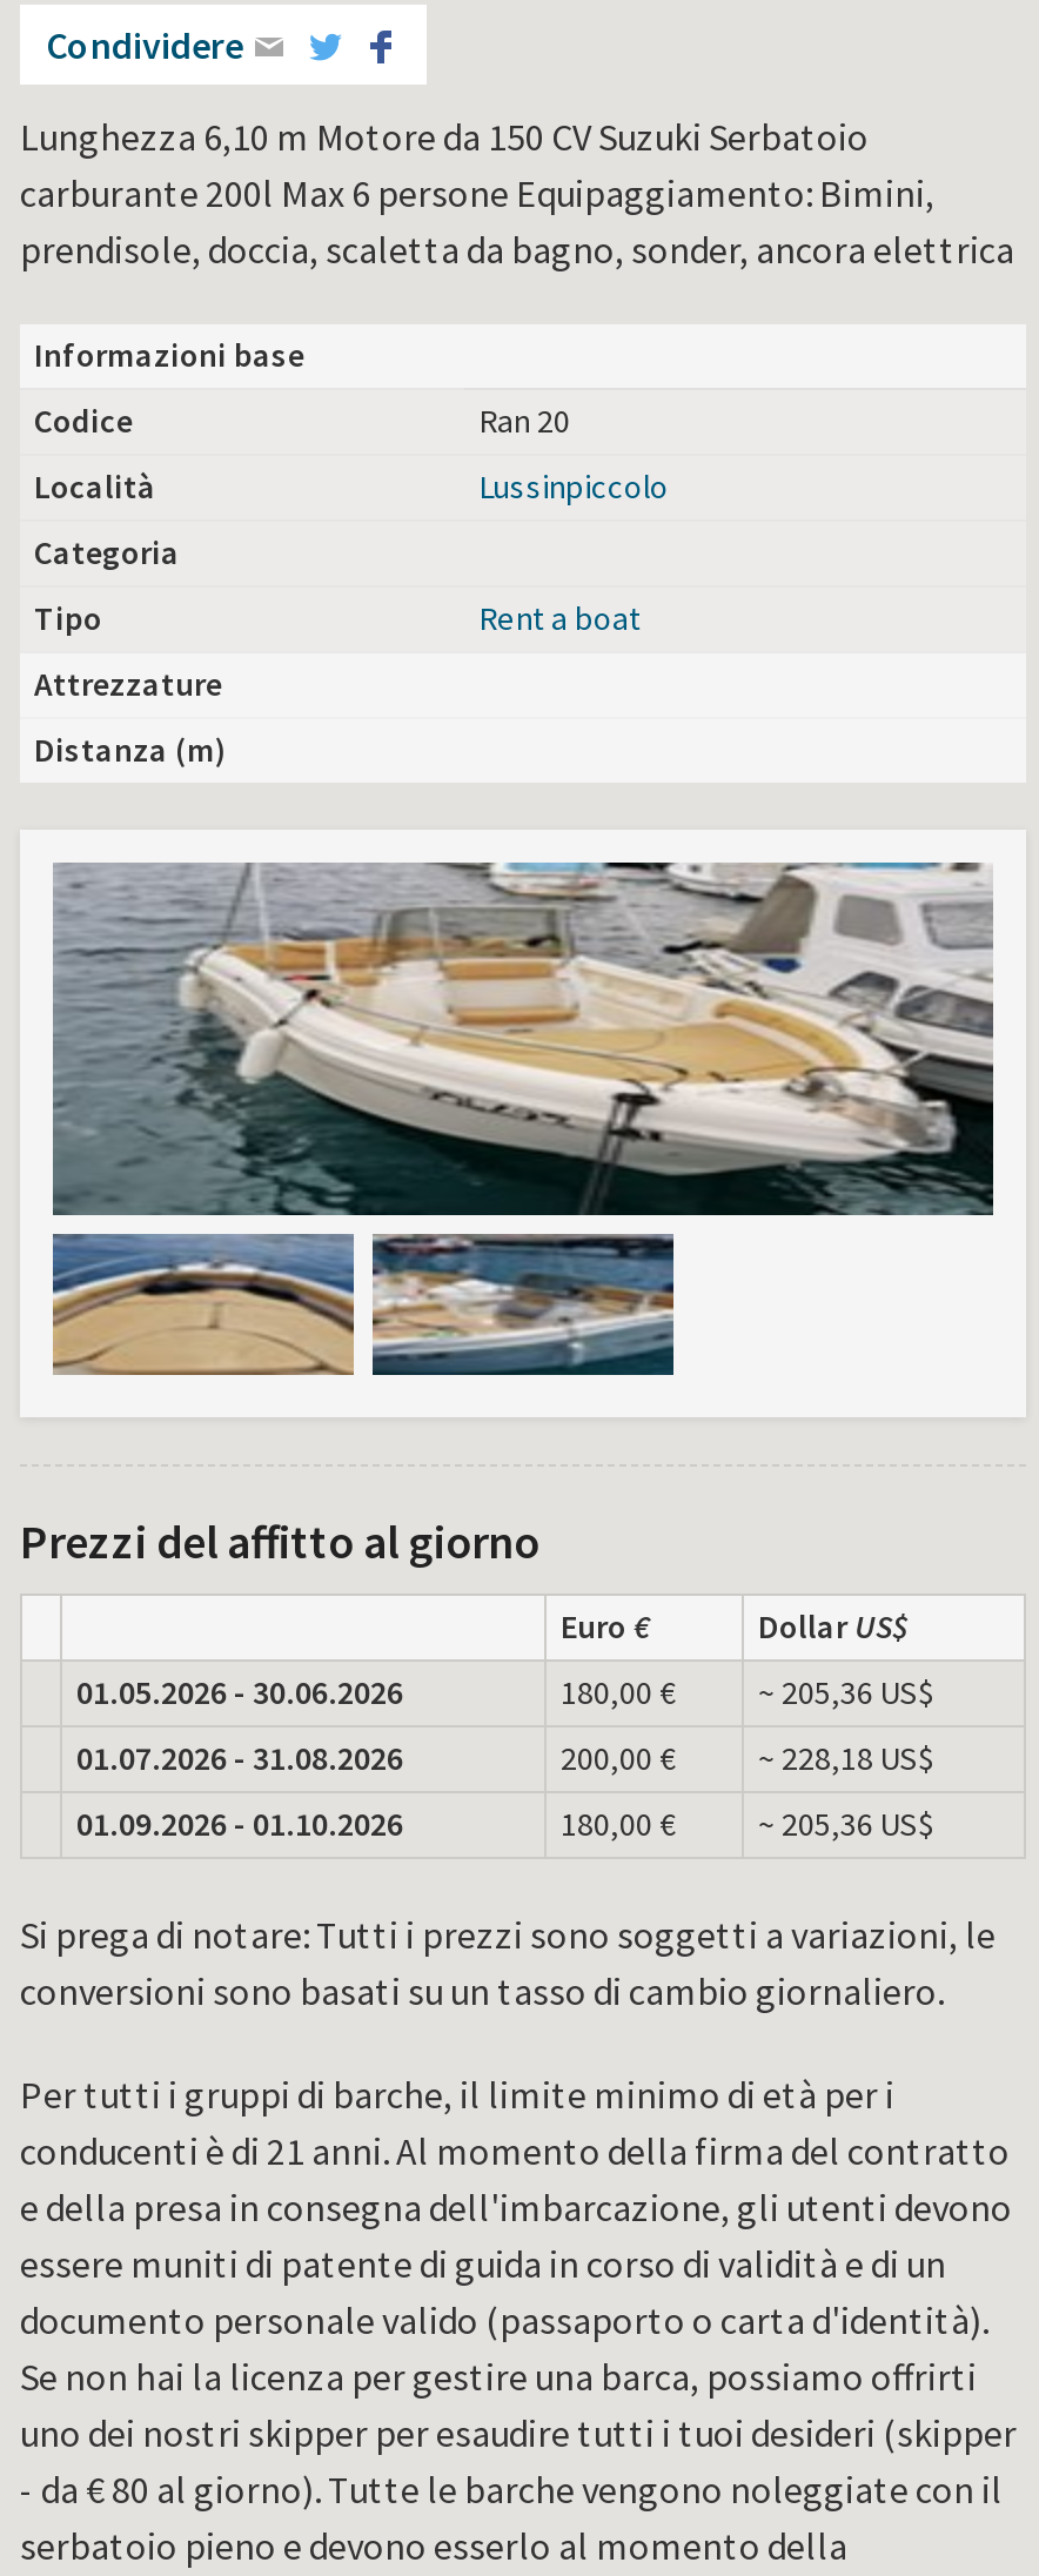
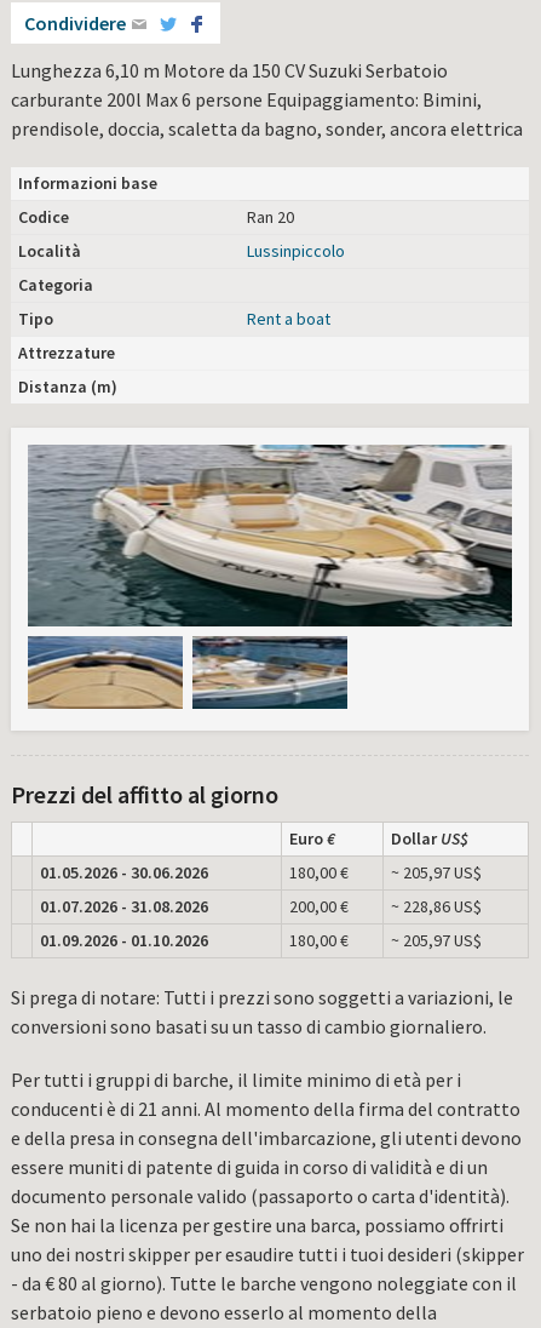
[561,1670,934,1713] 180,00 € ~ 205,36 US$ -> [289,861,482,883] 180,00 € ~ 205,97 US$
[561,1736,934,1779] 200,00 € ~ 228,18 US$ -> [289,895,482,917] 200,00 € ~ 228,86 US$
[561,1802,934,1844] 180,00 € ~ 205,36 US$ -> [289,929,482,951] 180,00 € ~ 205,97 US$

